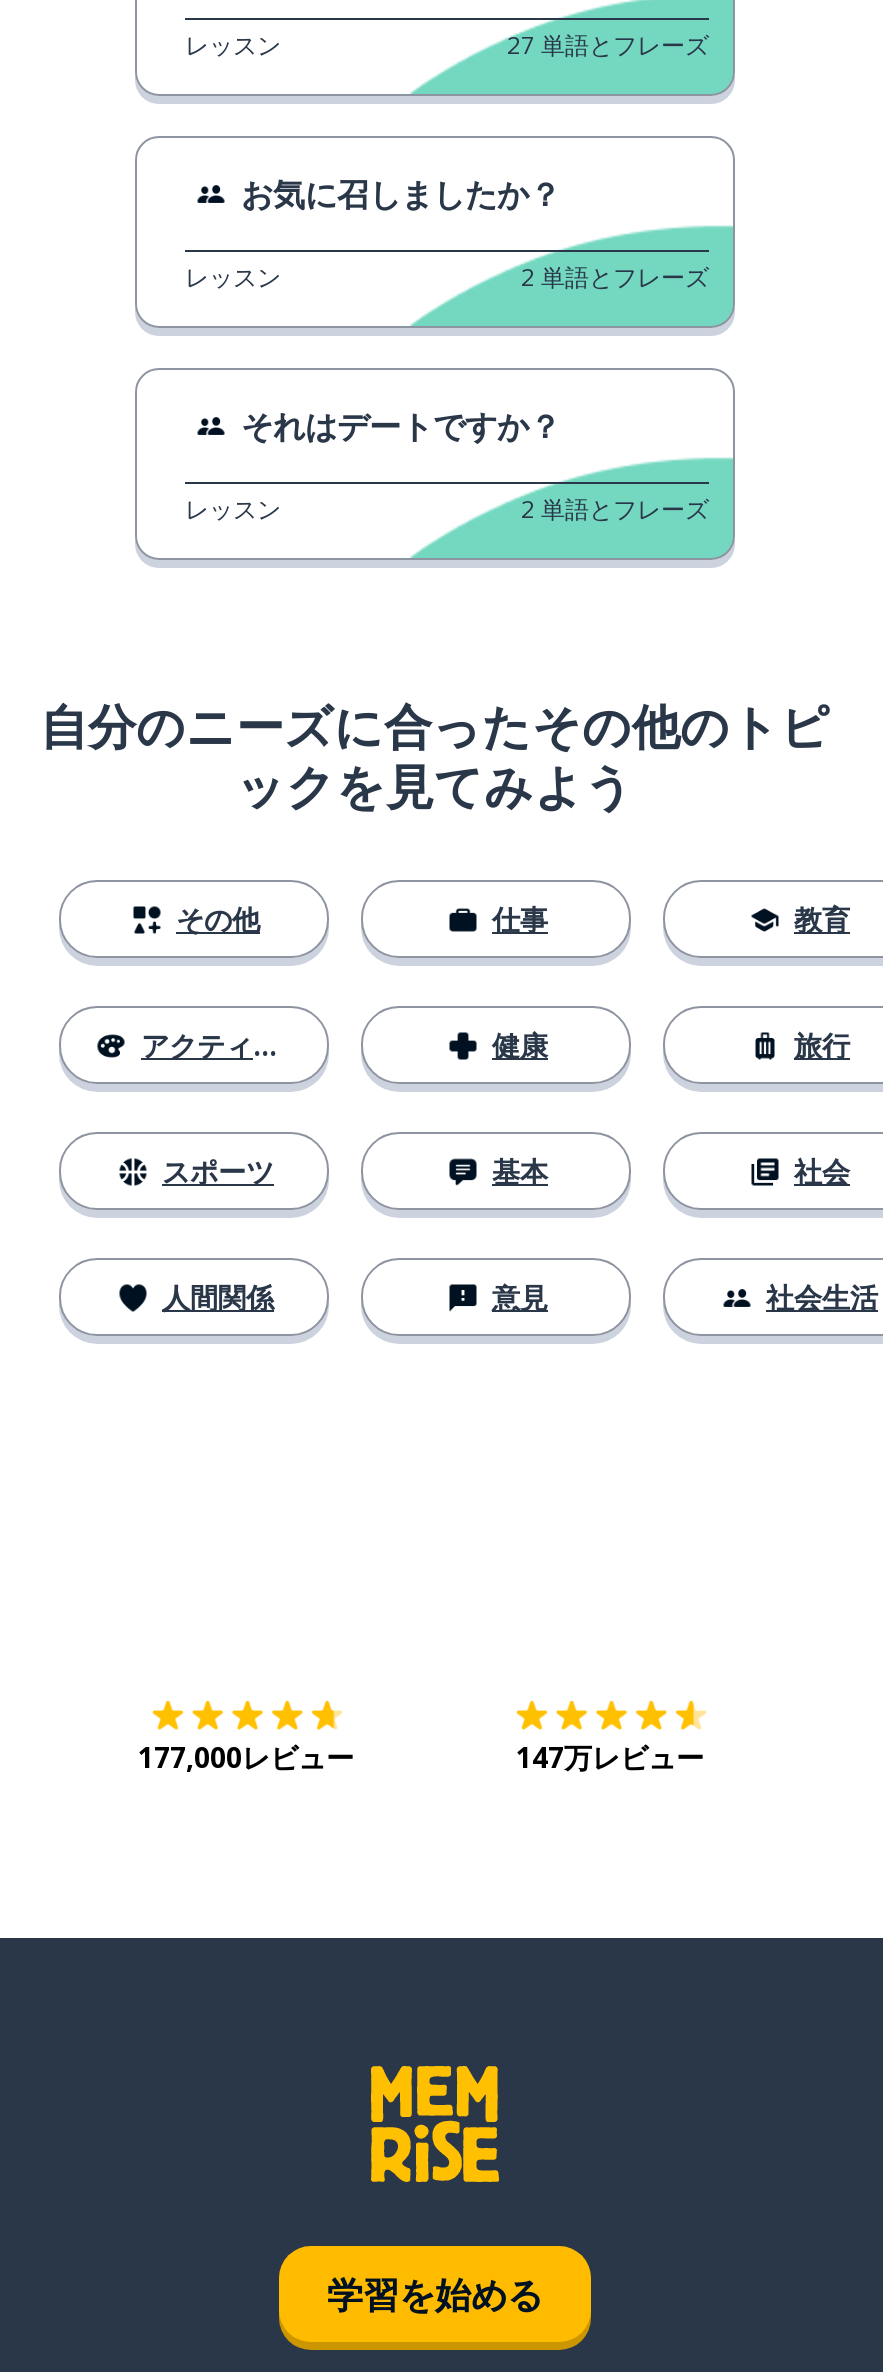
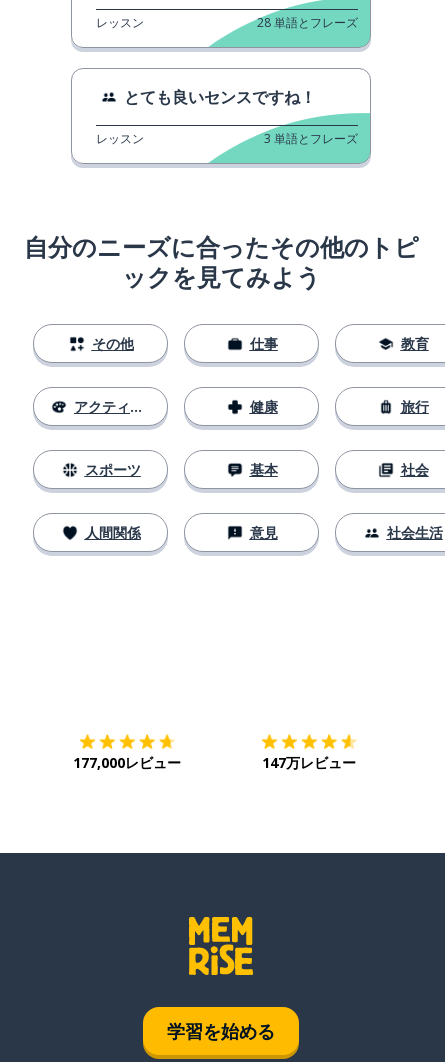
[507,28,709,62] 27 単語とフレーズ -> [257,14,358,31] 28 単語とフレーズ
[241,172,561,216] お気に召しましたか？ -> [124,86,316,108] とても良いセンスですね！
[185,260,709,526] 2 単語とフレーズ | それはデートですか？ | レッスン | 2 単語とフレーズ -> [264,130,358,147] 3 単語とフレーズ

